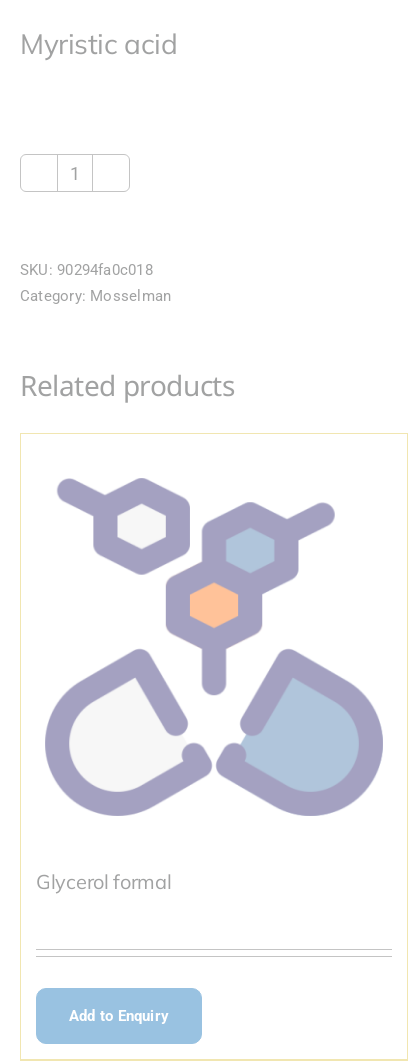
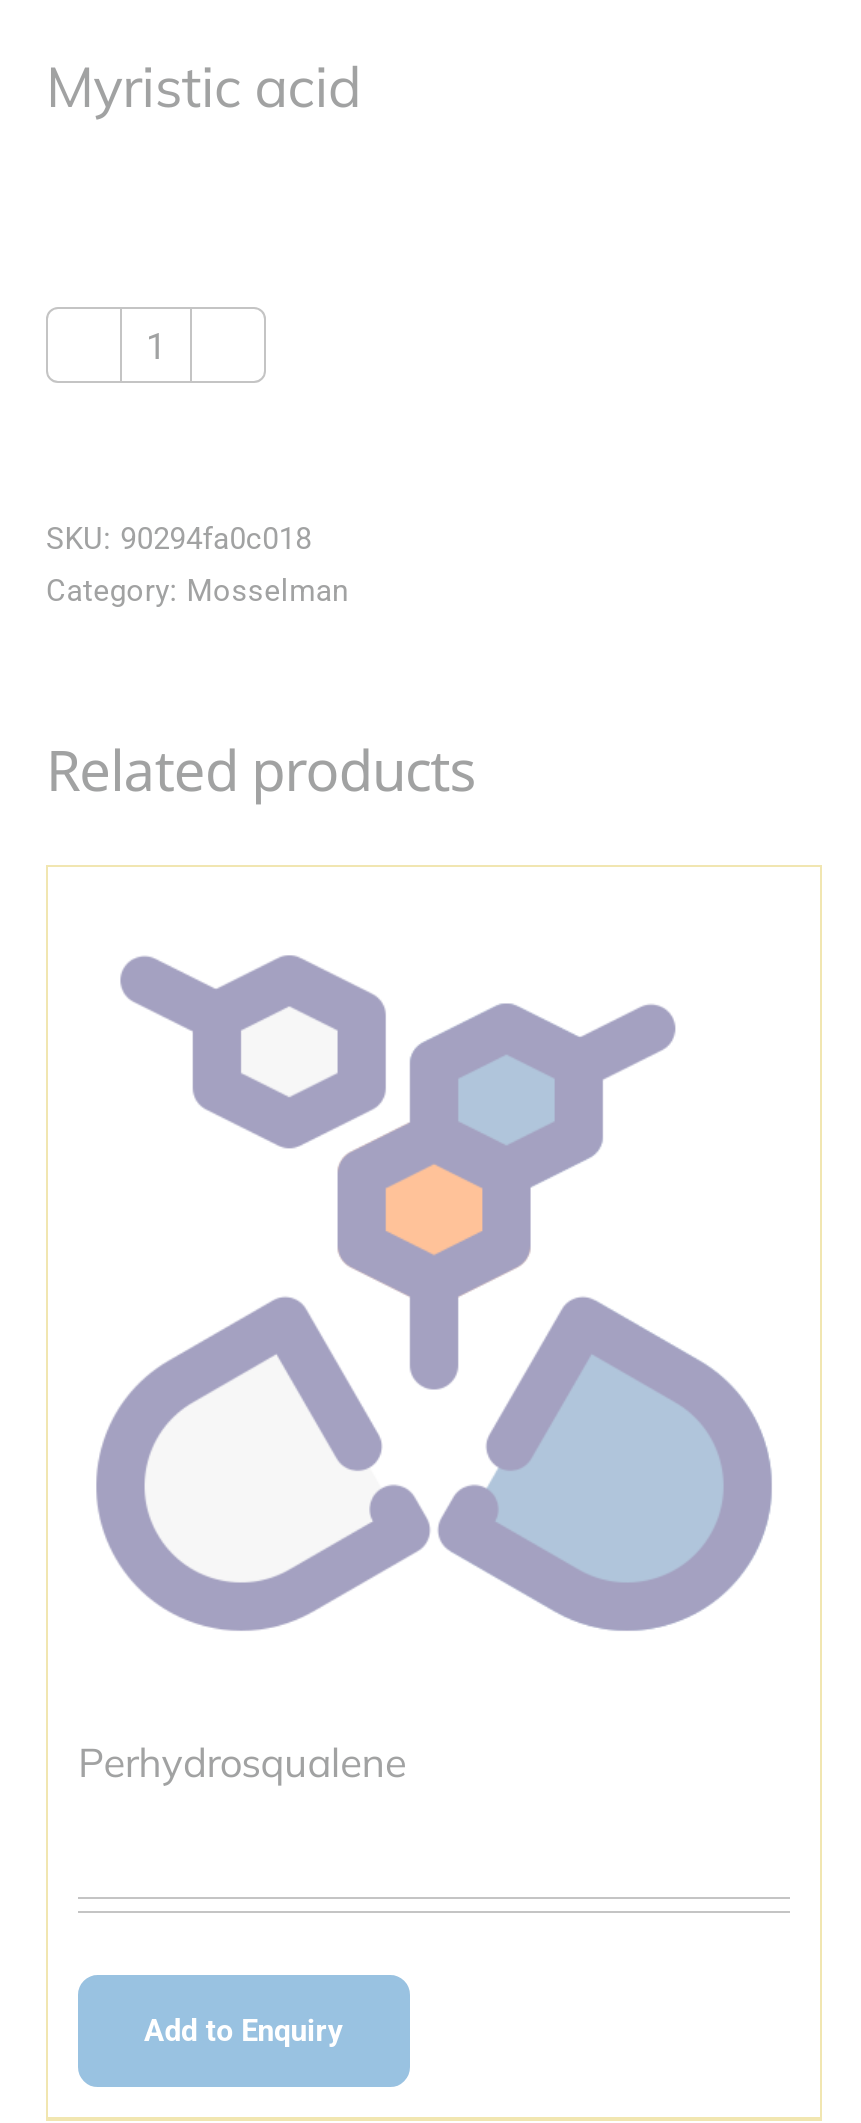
[36,869,171,894] Glycerol formal -> [78,1737,406,1787] Perhydrosqualene

